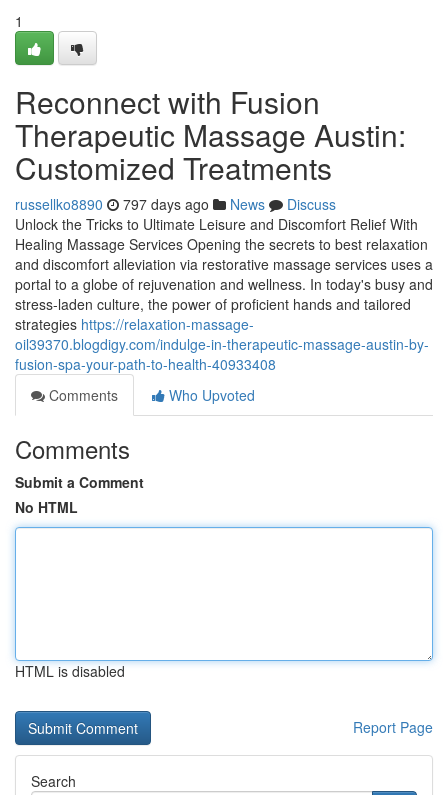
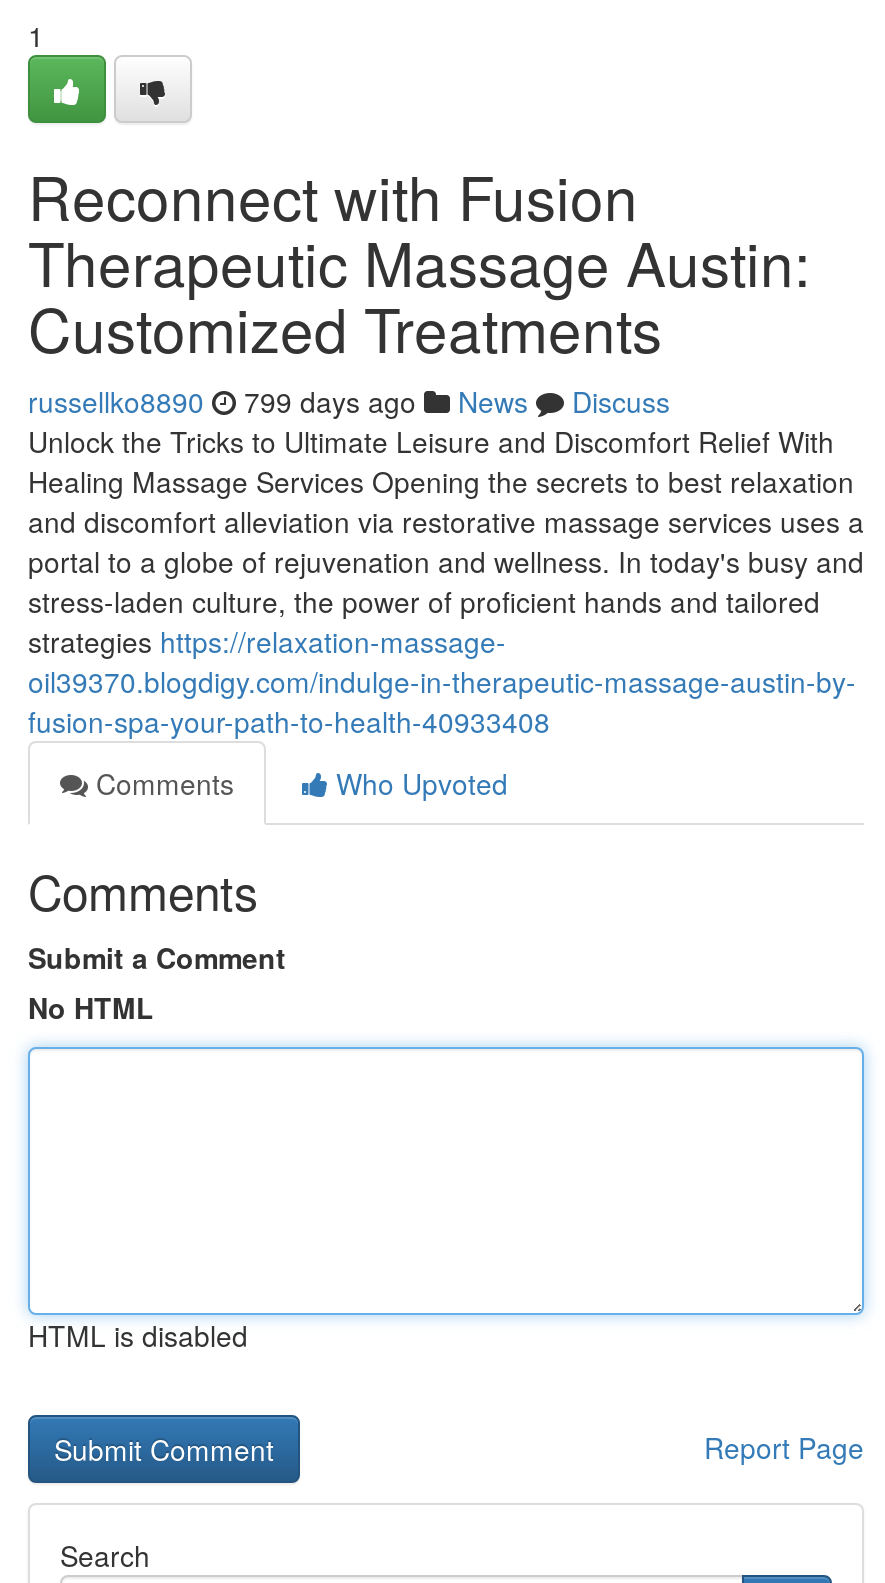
[15,194,336,214] russellko8890 797 days ago News Discuss -> [28,381,670,421] russellko8890 799 days ago News Discuss

